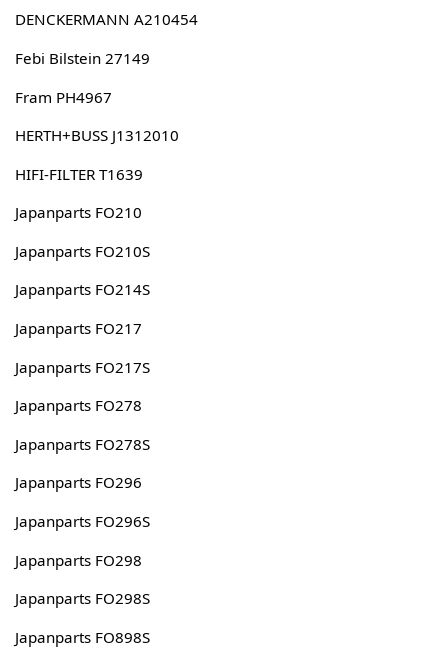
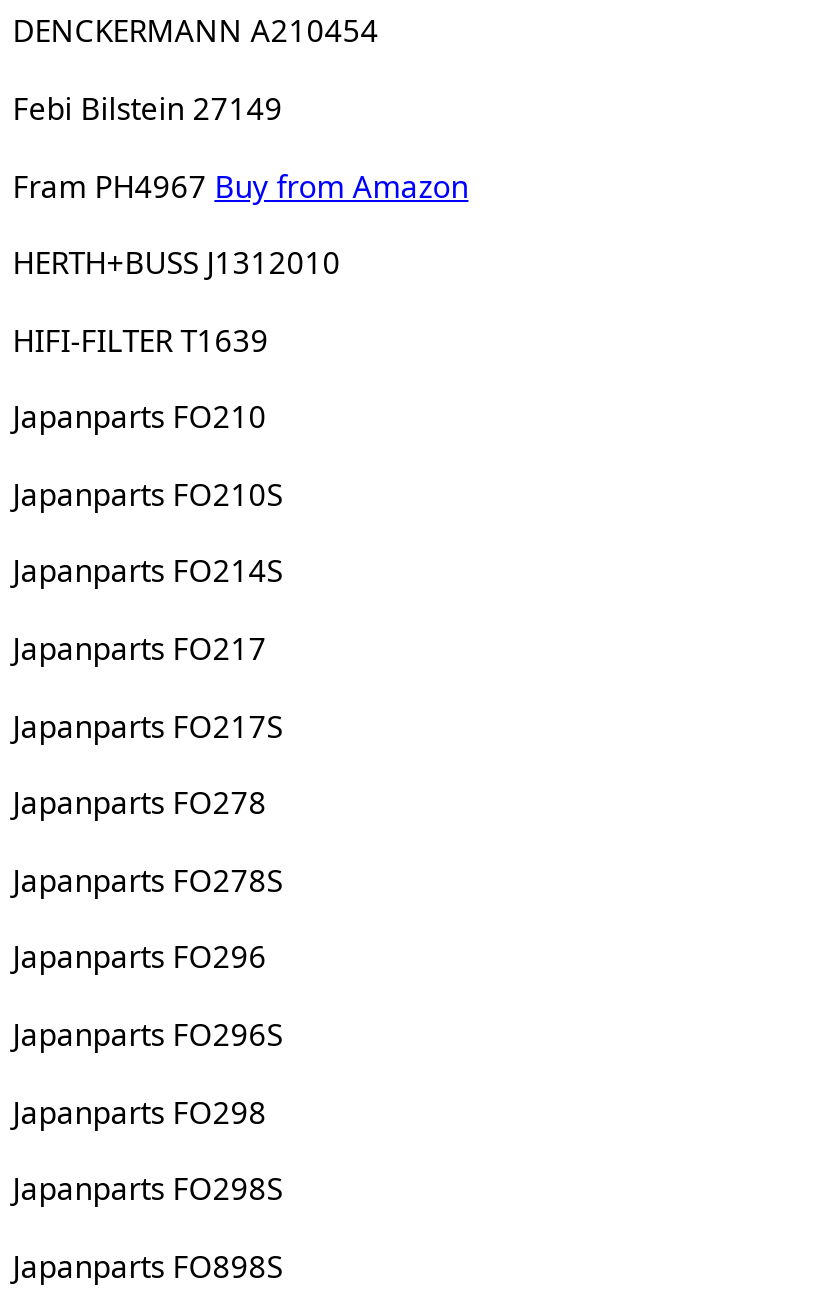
[15,86,112,106] Fram PH4967 -> [12,165,468,205] Fram PH4967 Buy from Amazon

